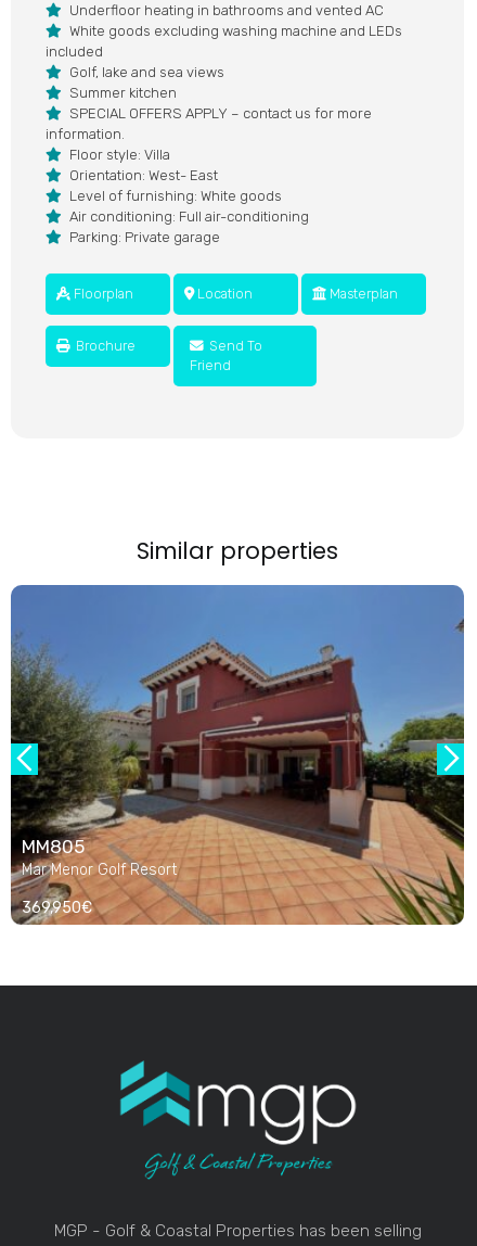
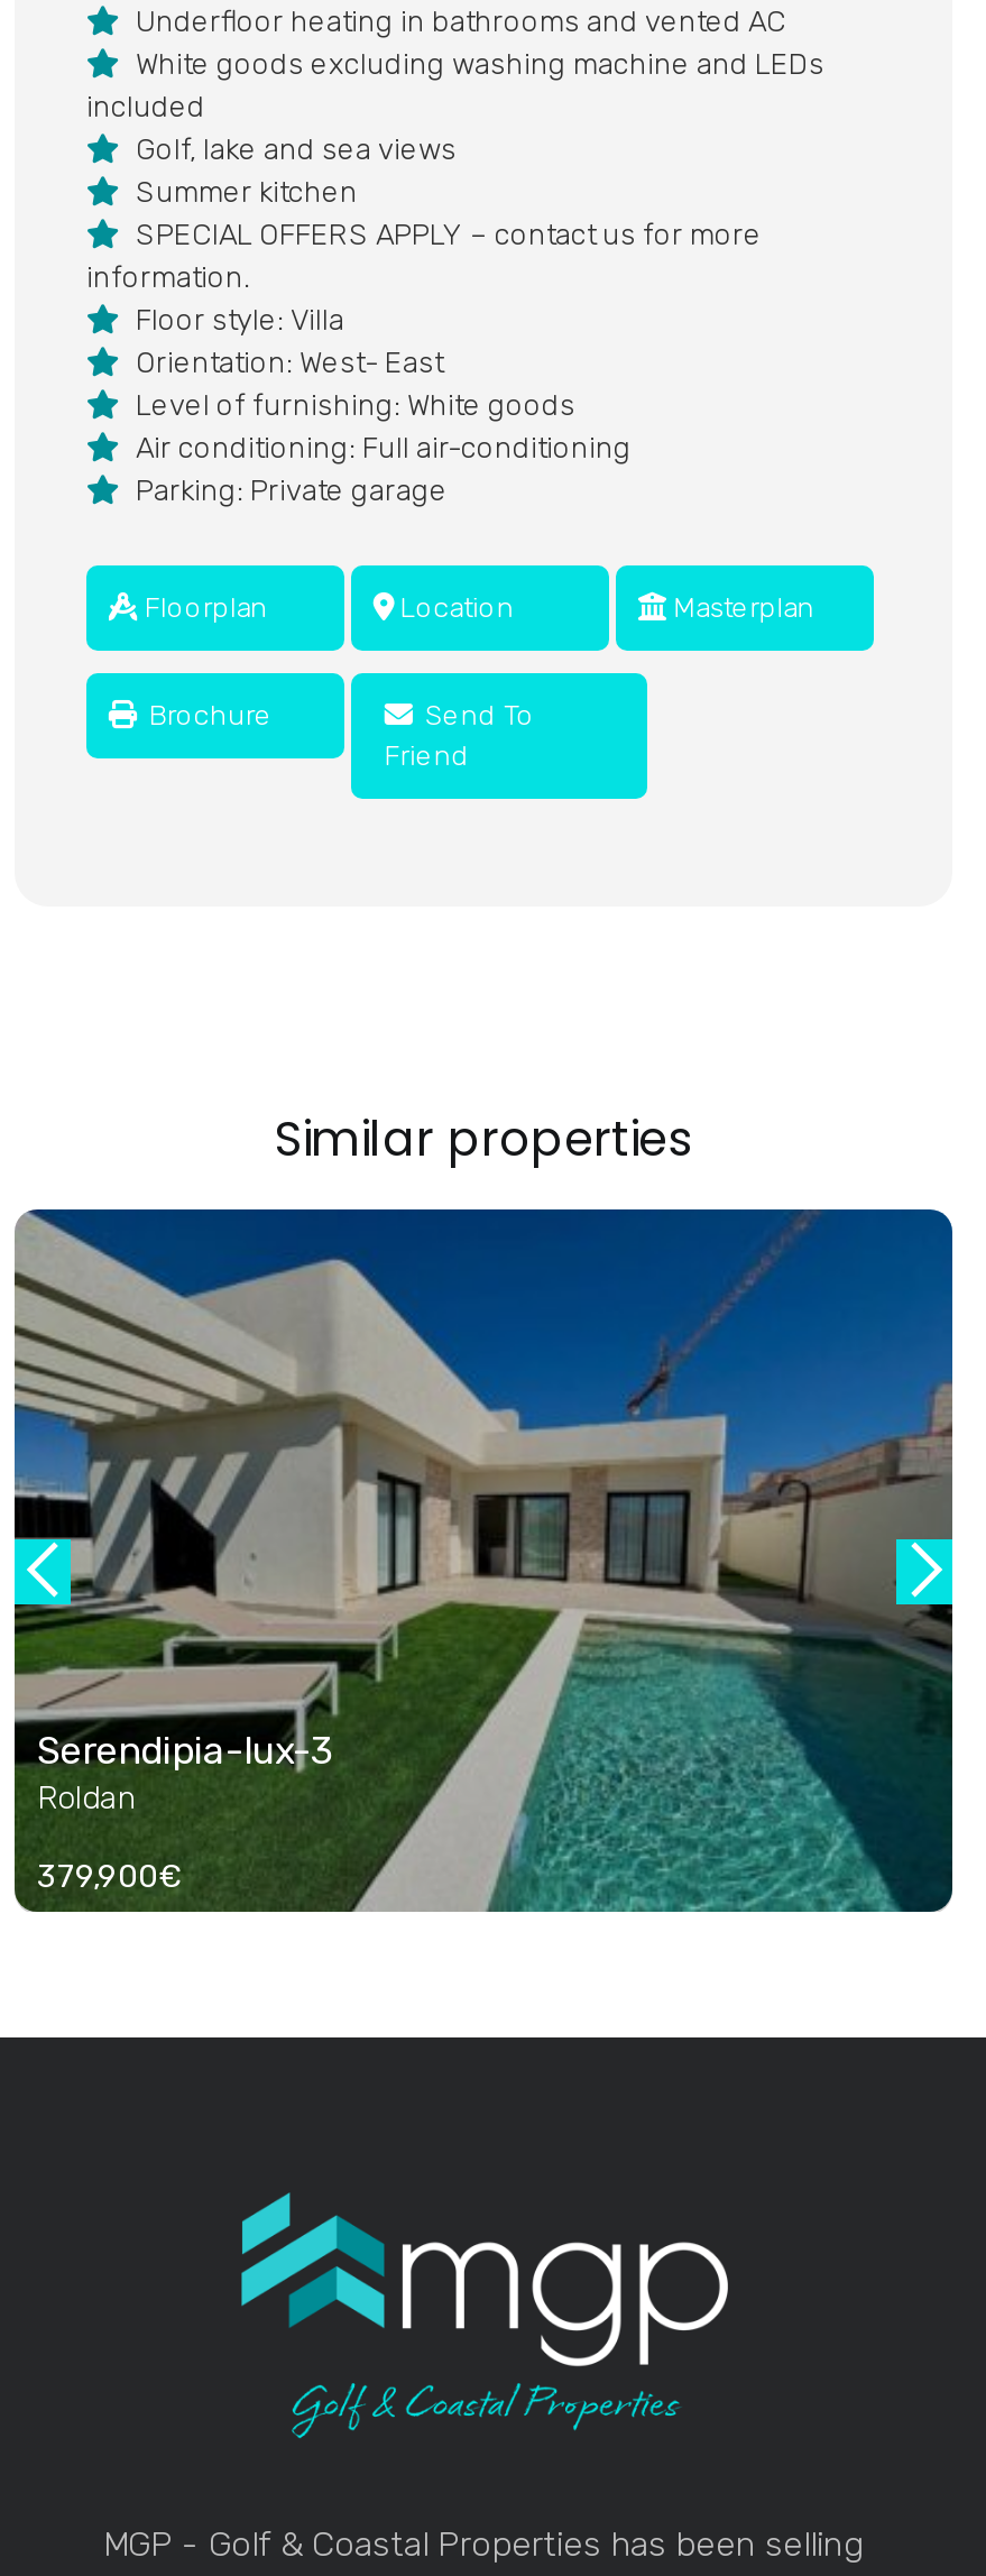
[10,585,465,926] [image] | MM805 | Mar Menor Golf Resort -> [12,1209,955,1914] [image] | Serendipia-lux-3 | Roldan
[22,899,92,917] 369,950€ -> [37,1858,181,1897] 379,900€

